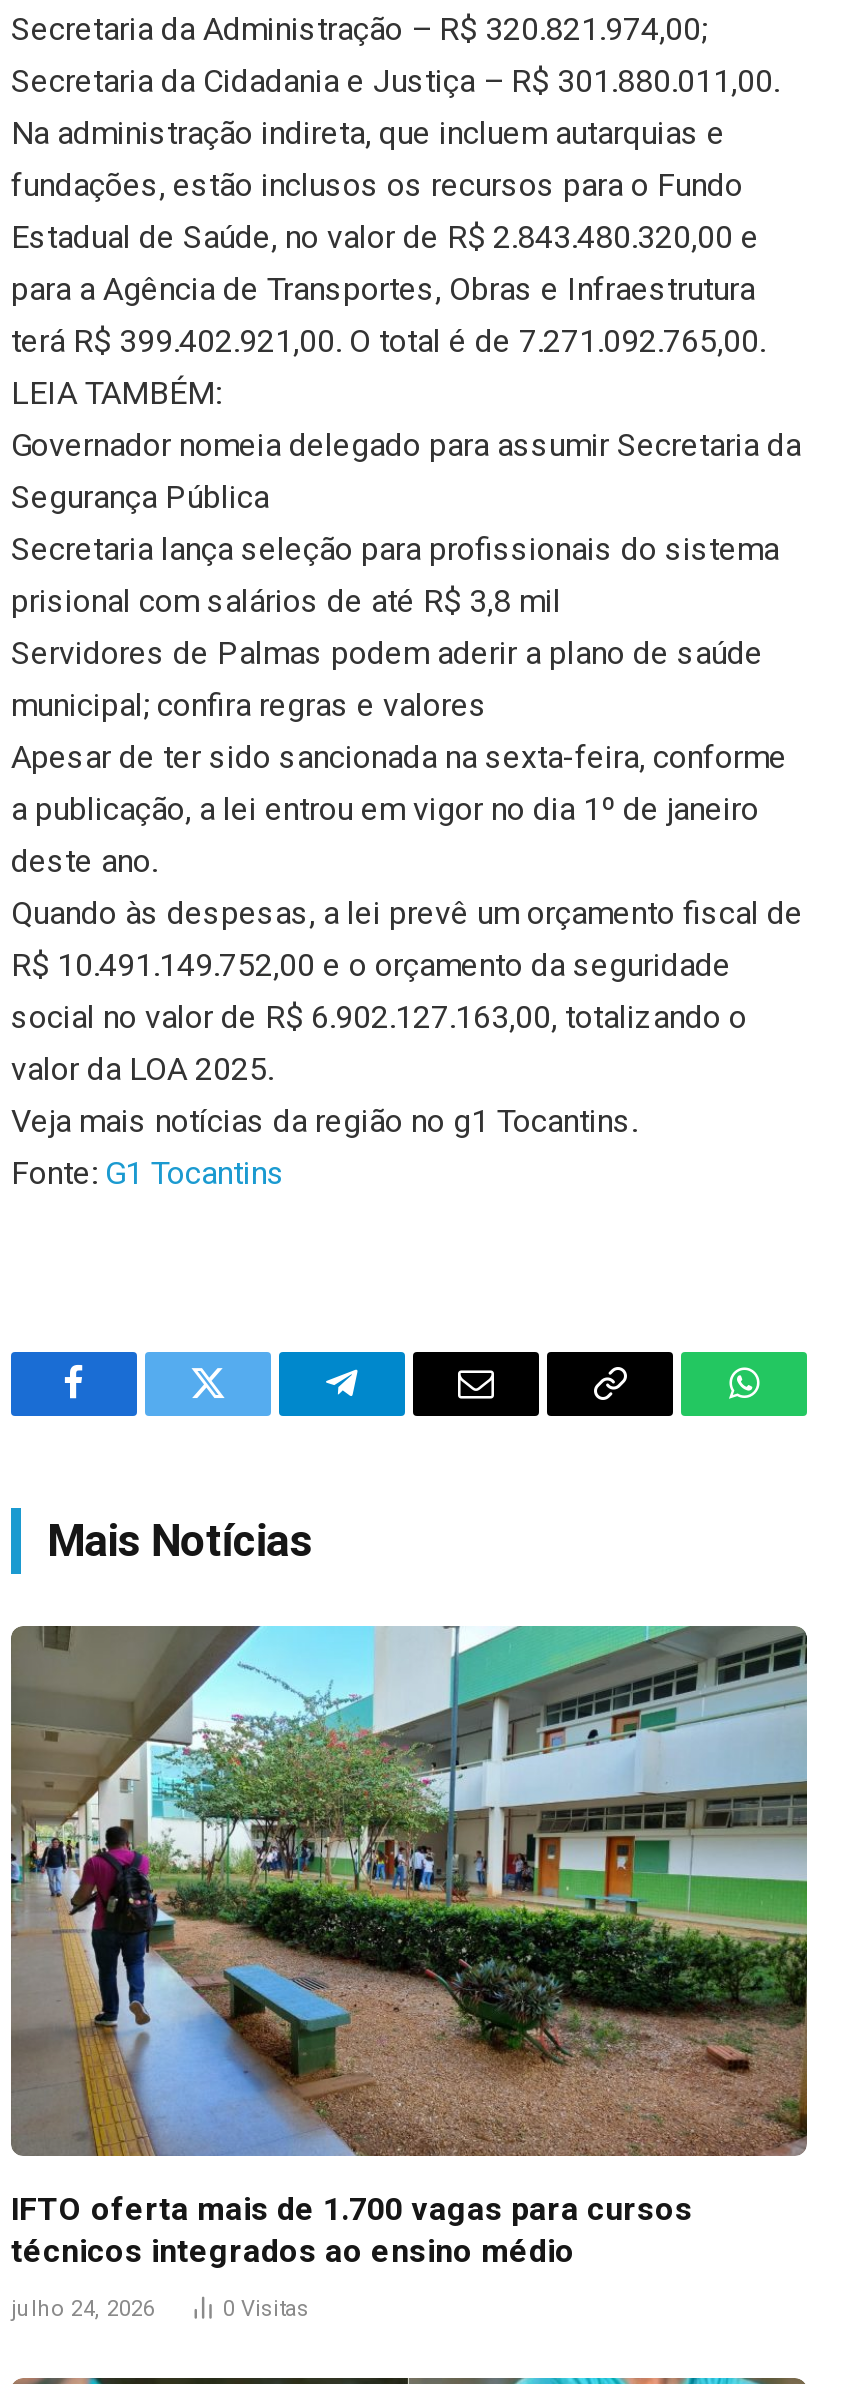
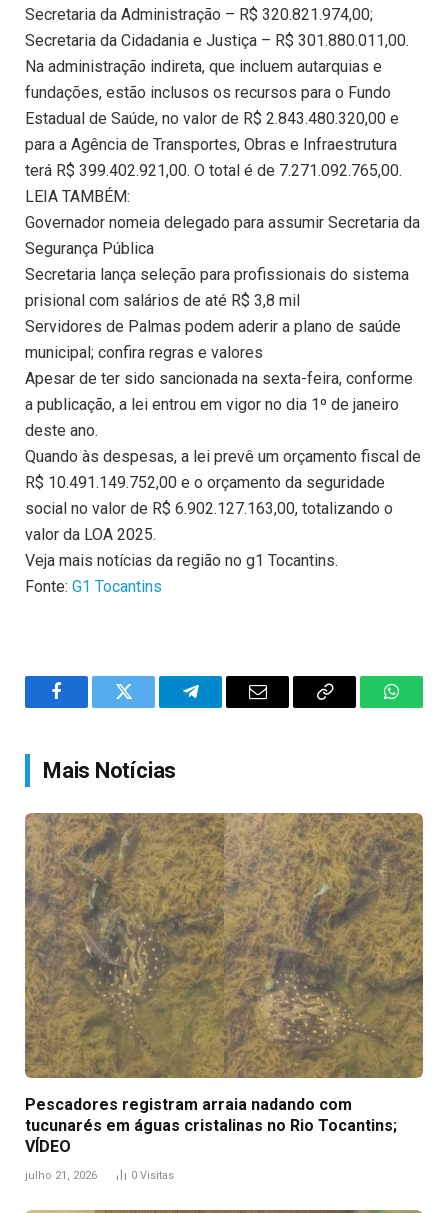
[11,1624,809,2270] [image] | IFTO oferta mais de 1.700 vagas para cursos | técnicos integrados ao ensino médio -> [25,812,424,1156] [image] | Pescadores registram arraia nadando com | tucunarés em águas cristalinas no Rio Tocantins; | VÍDEO
[11,2296,155,2322] julho 24, 2026 -> [25,1169,97,1182] julho 21, 2026

